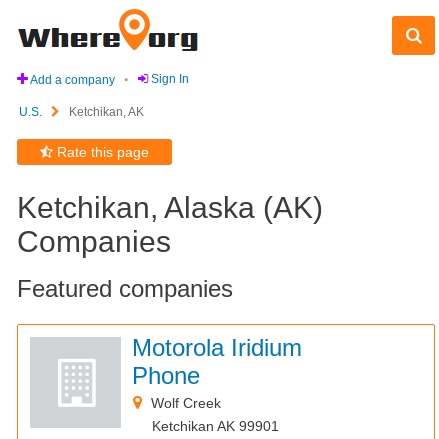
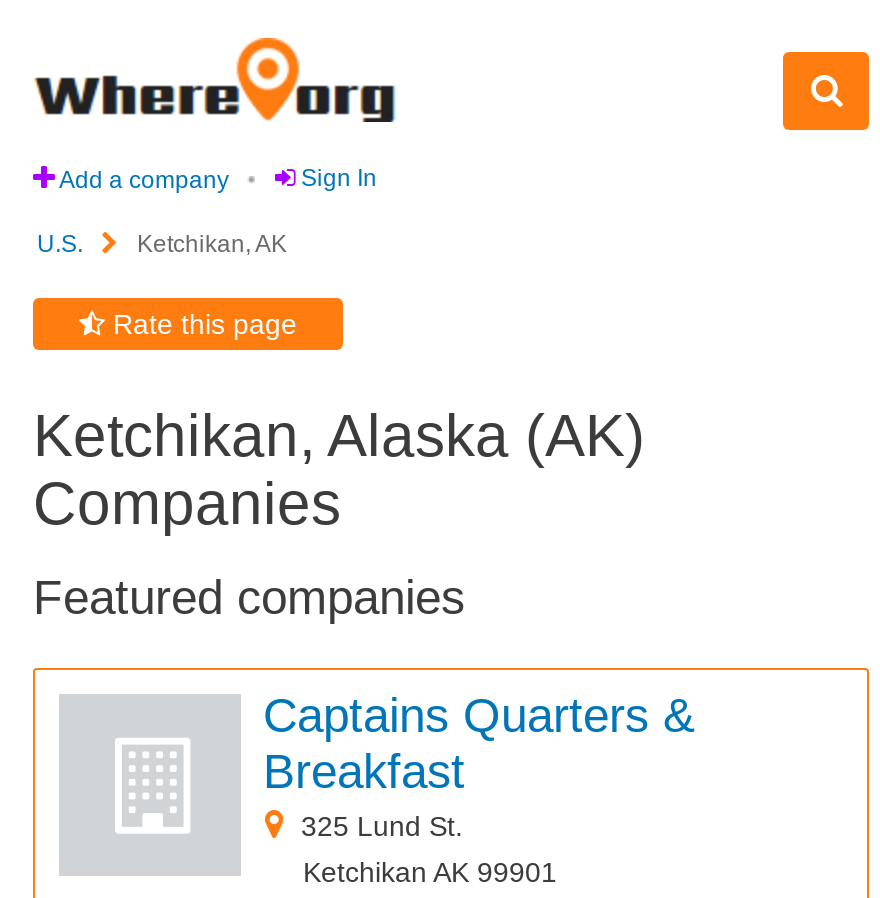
[132,334,302,411] Motorola Iridium | Phone | Wolf Creek -> [263,688,695,842] Captains Quarters & | Breakfast | 325 Lund St.

